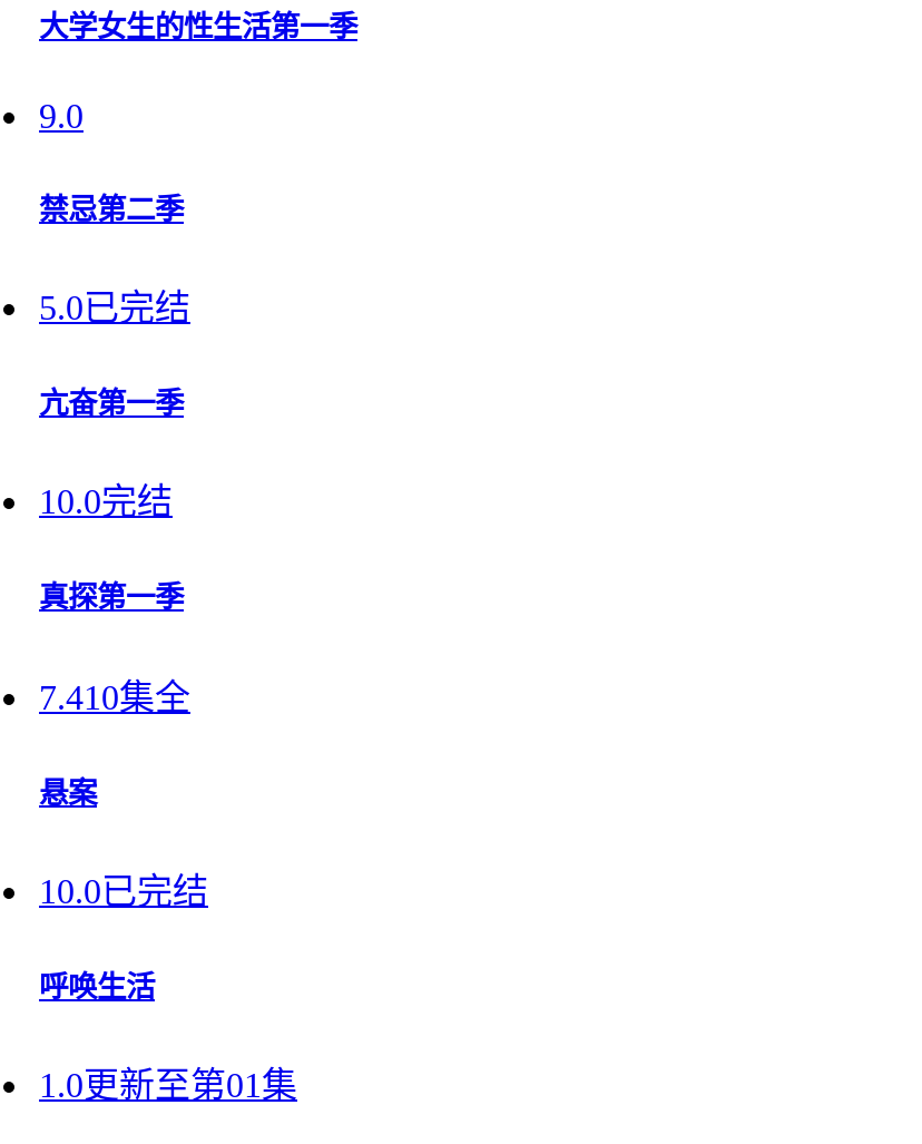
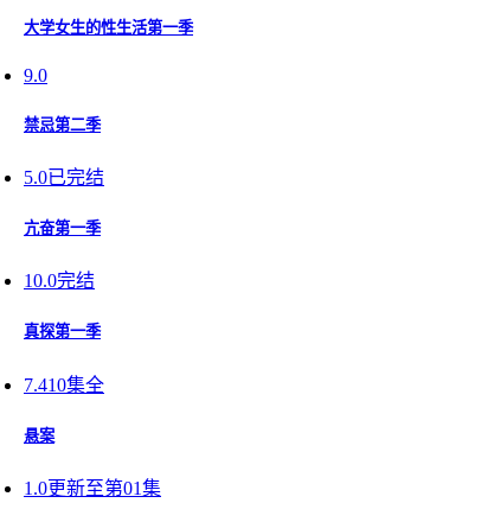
[39,872,208,1004] 10.0已完结 | 呼唤生活 -> none

